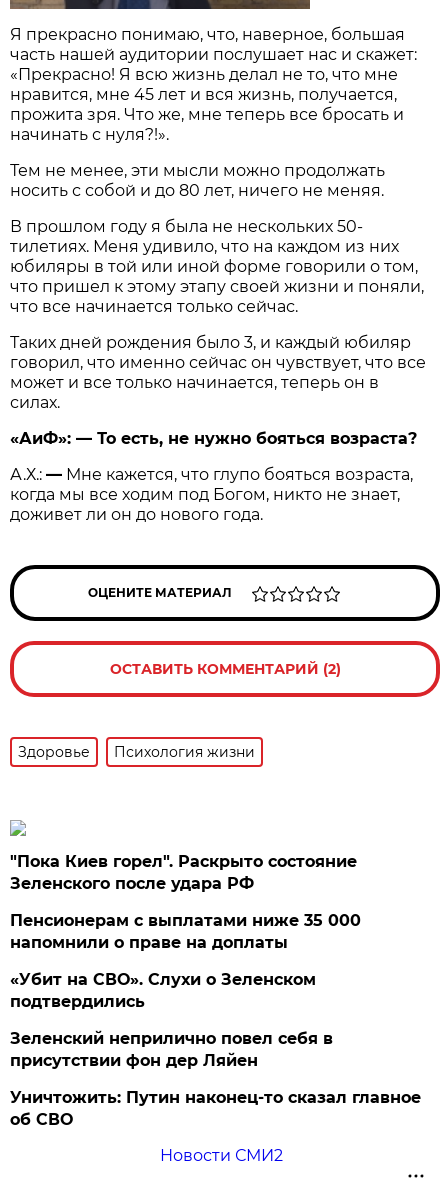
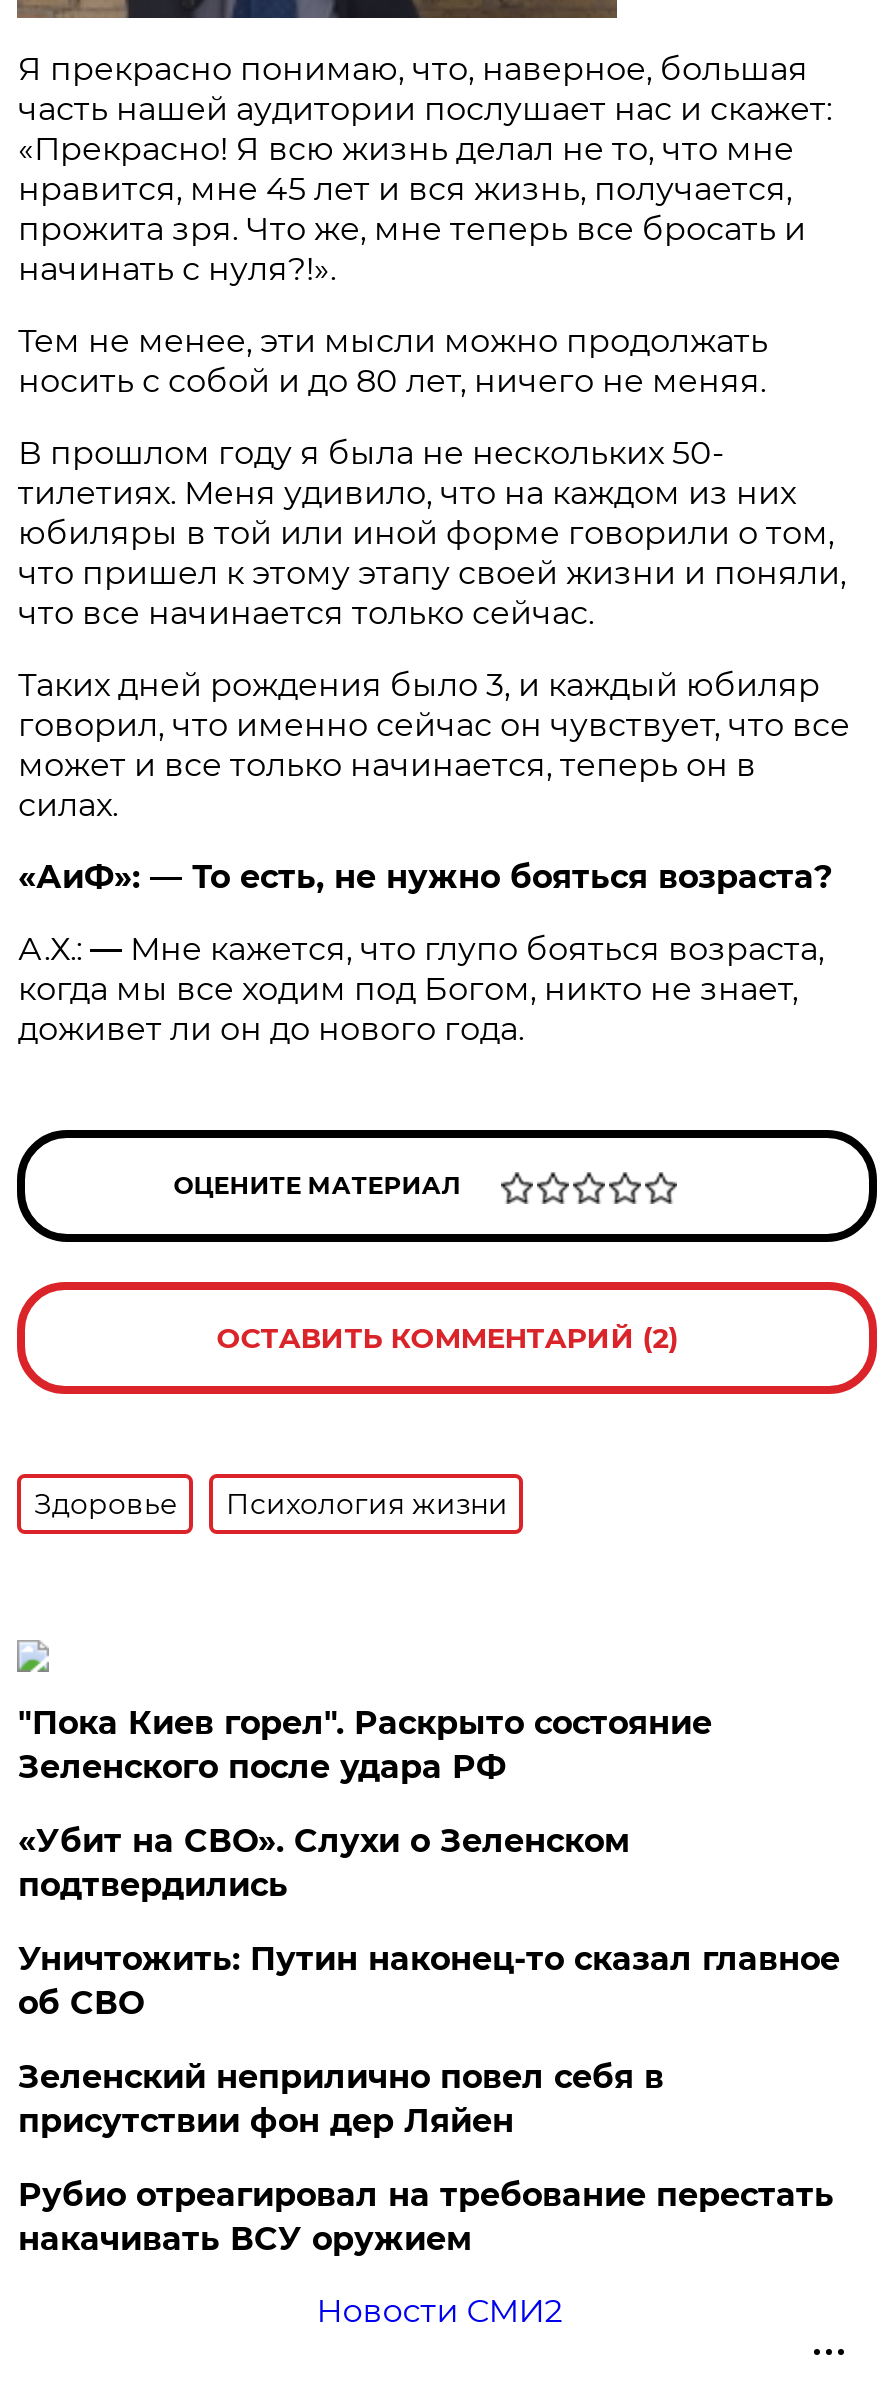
[10,911,361,952] Пенсионерам с выплатами ниже 35 000 | напомнили о праве на доплаты -> none
moved [10,970,316,1011] -> [18,1822,630,1904]: «Убит на СВО». Слухи о Зеленском | подтвердились
none -> [18,2176,834,2258] Рубио отреагировал на требование перестать | накачивать ВСУ оружием
moved [10,1088,421,1129] -> [18,1940,840,2022]: Уничтожить: Путин наконец-то сказал главное | об СВО

